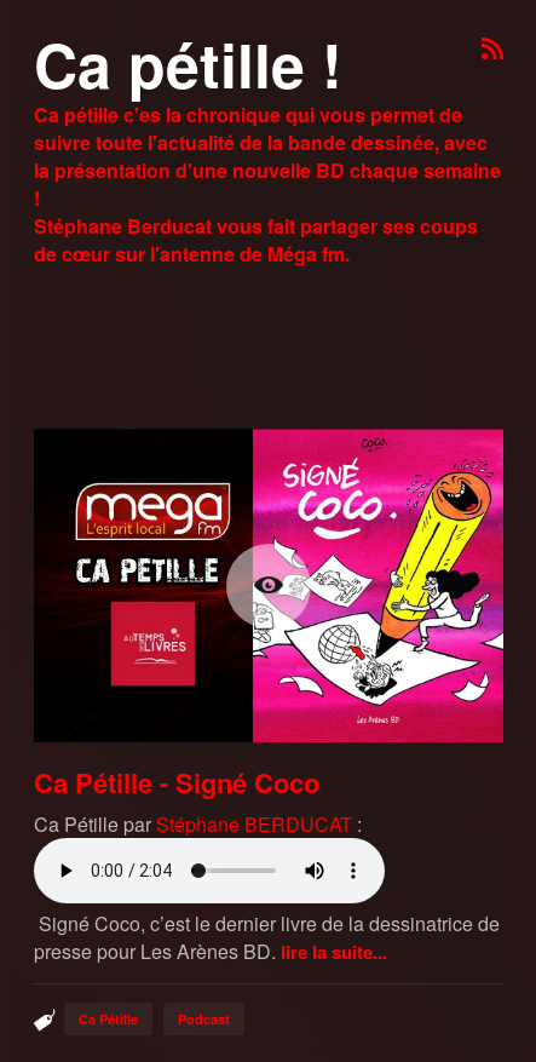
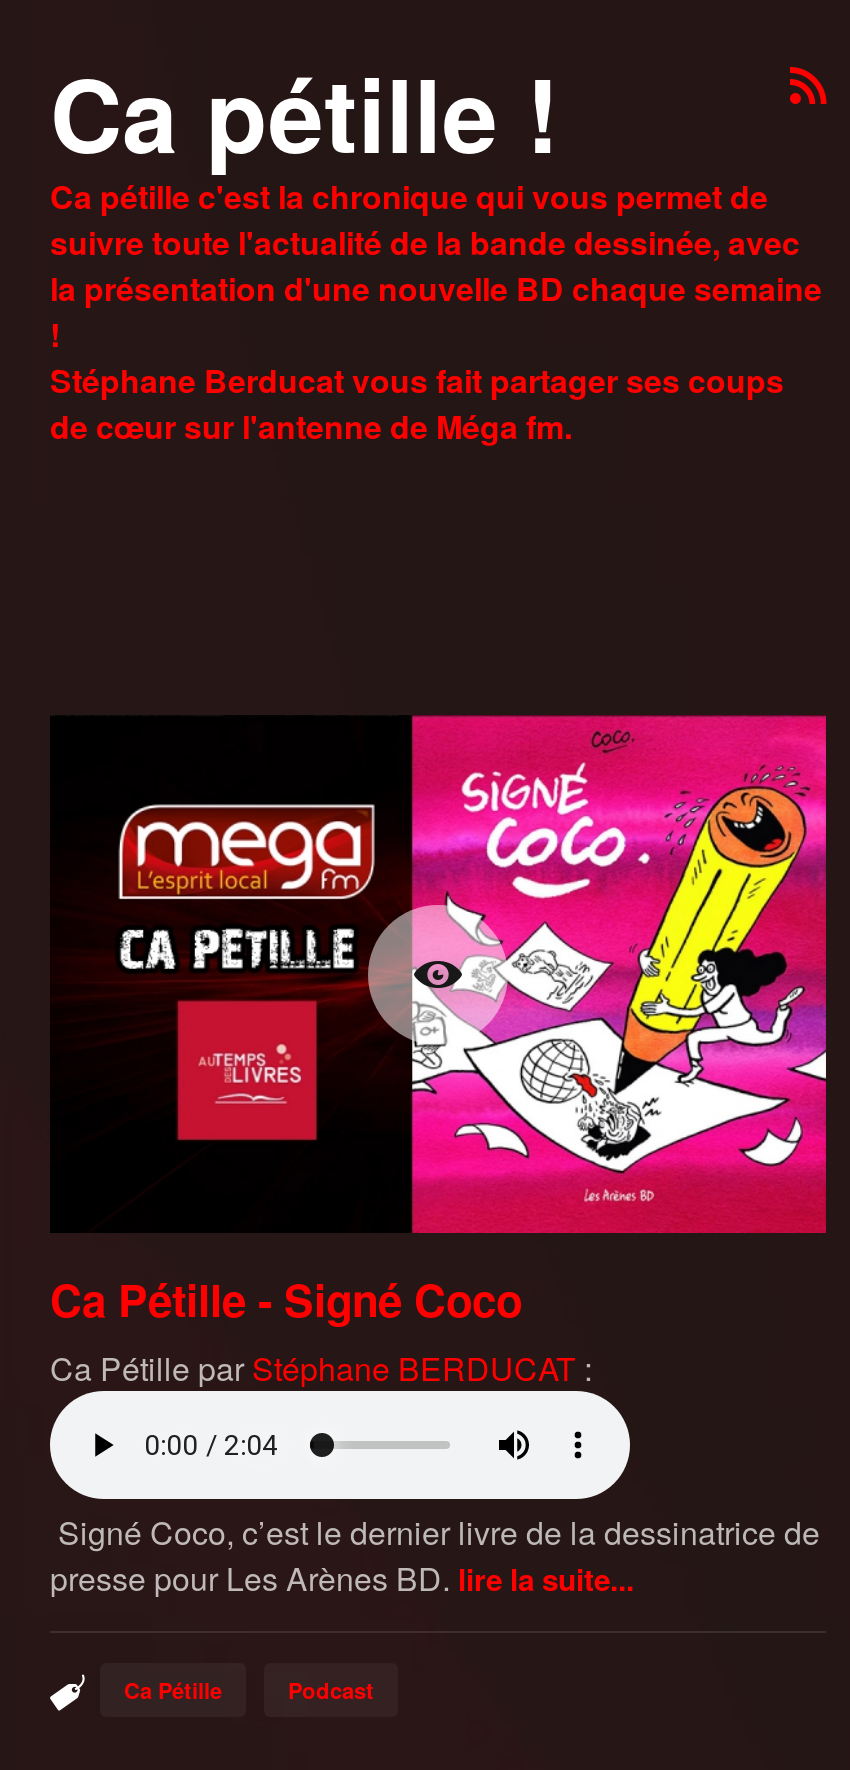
[34,100,462,128] Ca pétille c'es la chronique qui vous permet de -> [50,173,768,219] Ca pétille c'est la chronique qui vous permet de

